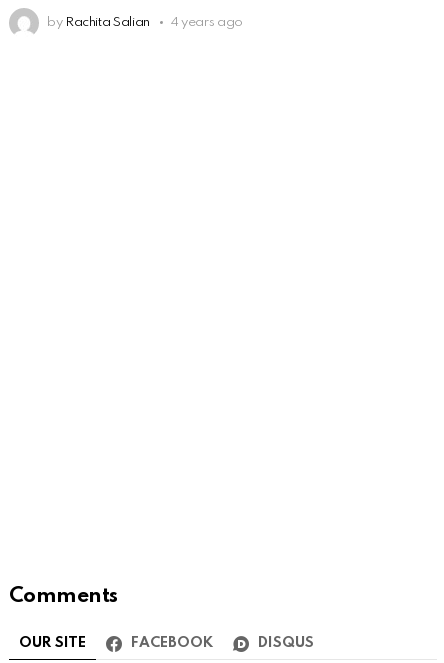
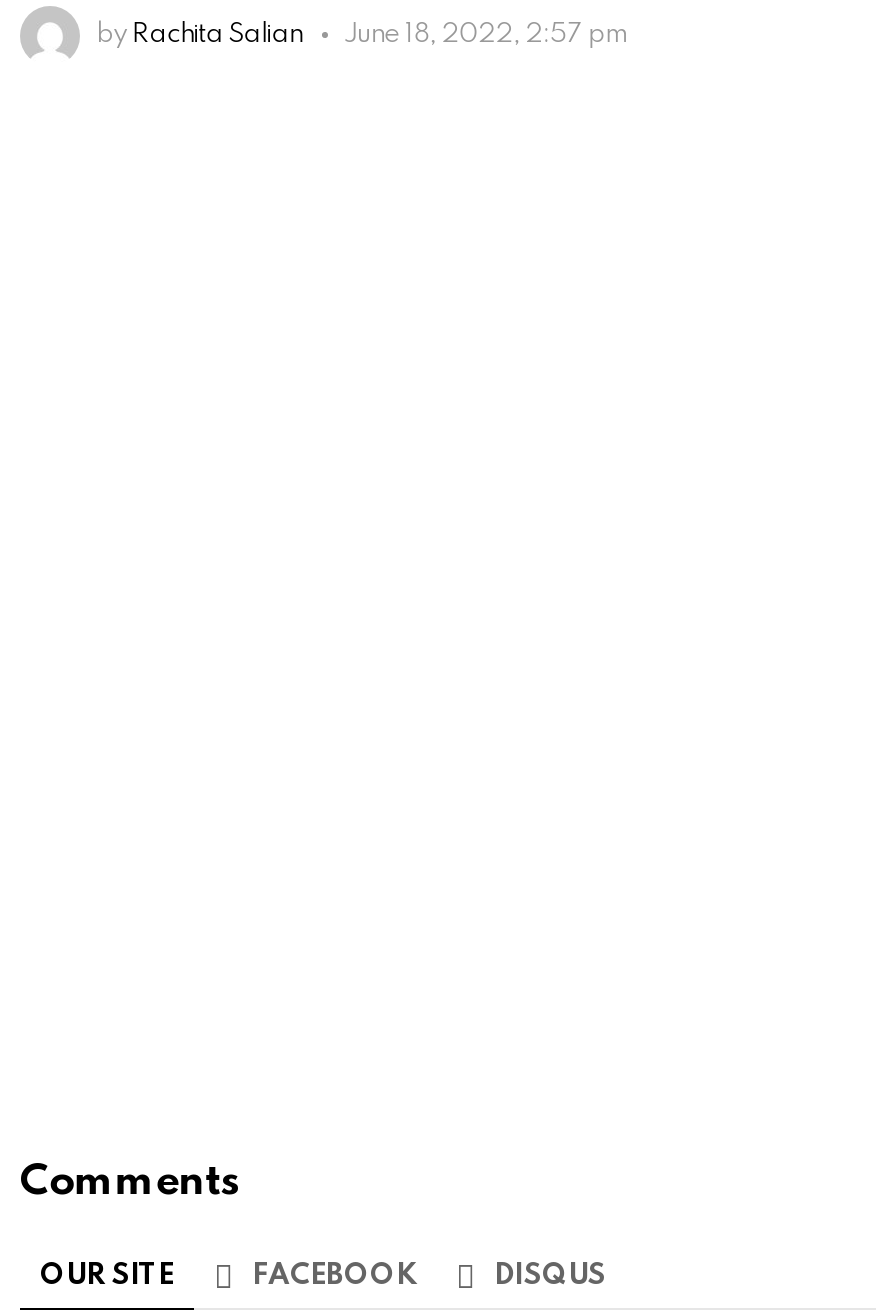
[47,16,243,29] by Rachita Salian 4 years ago -> [96,22,626,48] by Rachita Salian June 18, 2022, 2:57 pm

